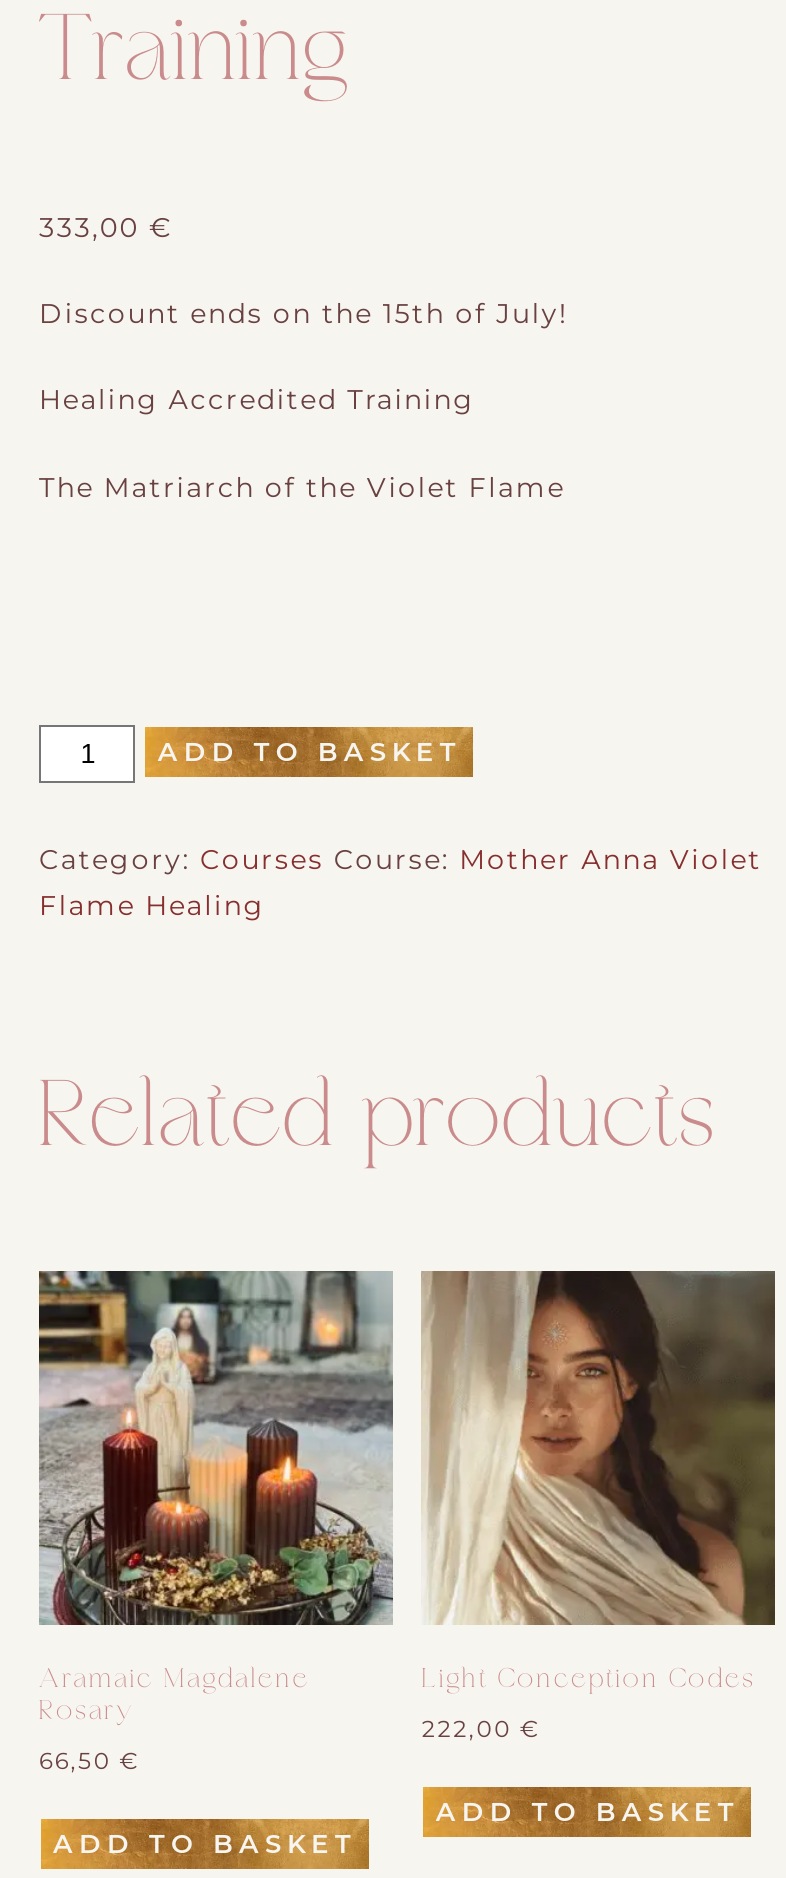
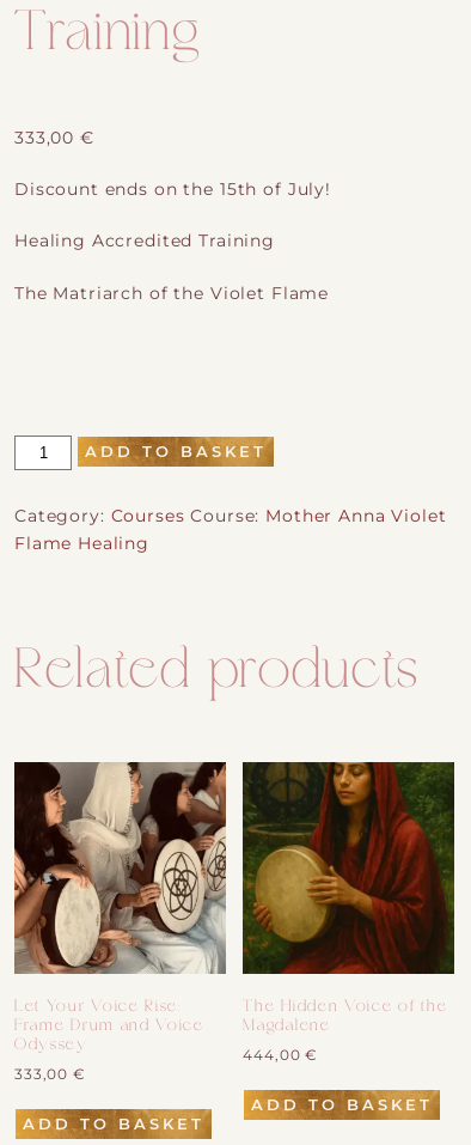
[37,1269,393,1725] [image] | Aramaic Magdalene | Rosary -> [13,761,226,1053] [image] | Let Your Voice Rise: | Frame Drum and Voice | Odyssey
[421,1269,775,1693] [image] | Light Conception Codes -> [241,761,453,1034] [image] | The Hidden Voice of the | Magdalene
[422,1714,541,1742] 222,00 € -> [243,1047,318,1063] 444,00 €
[39,1746,141,1774] 66,50 € -> [14,1066,86,1082] 333,00 €

